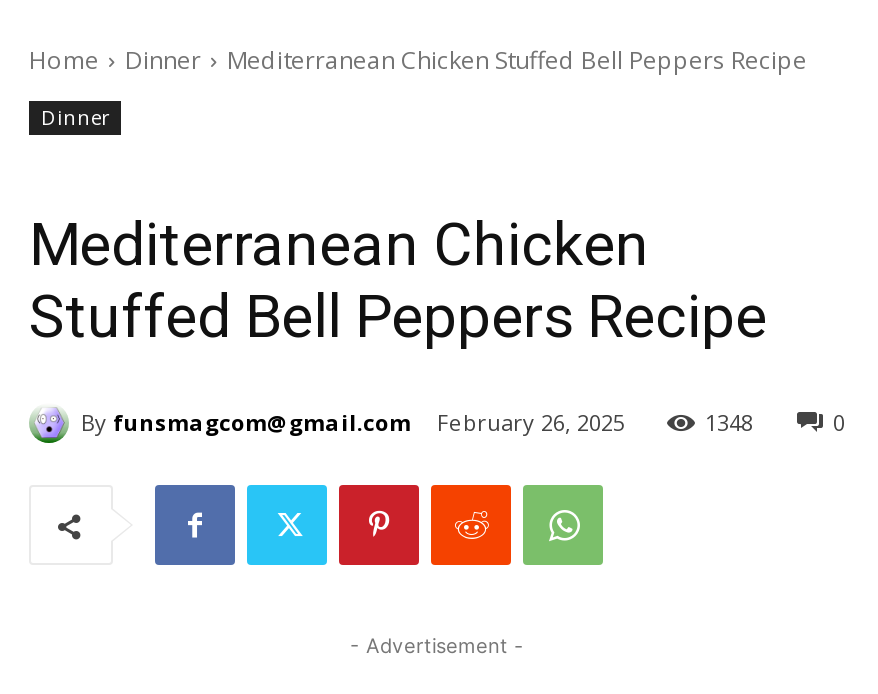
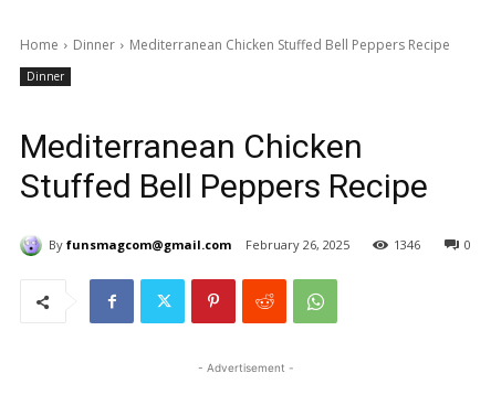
[705,407,753,437] 1348 -> [394,236,420,253] 1346

